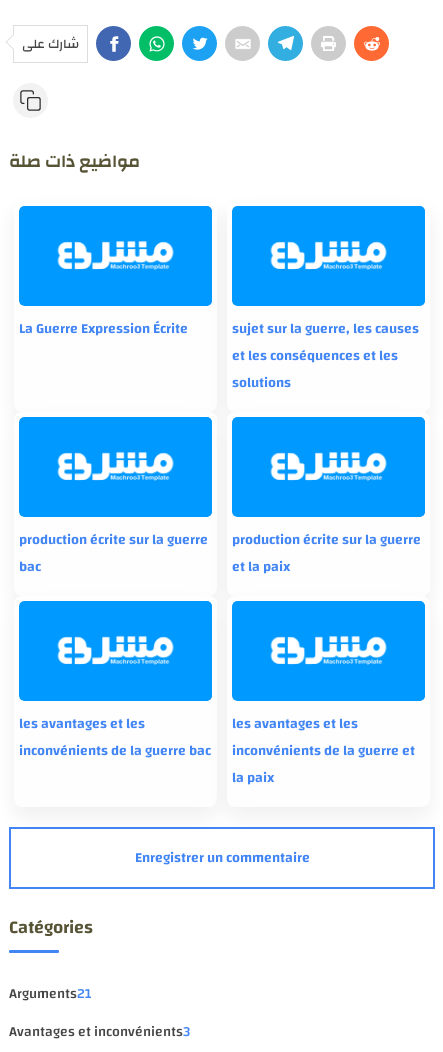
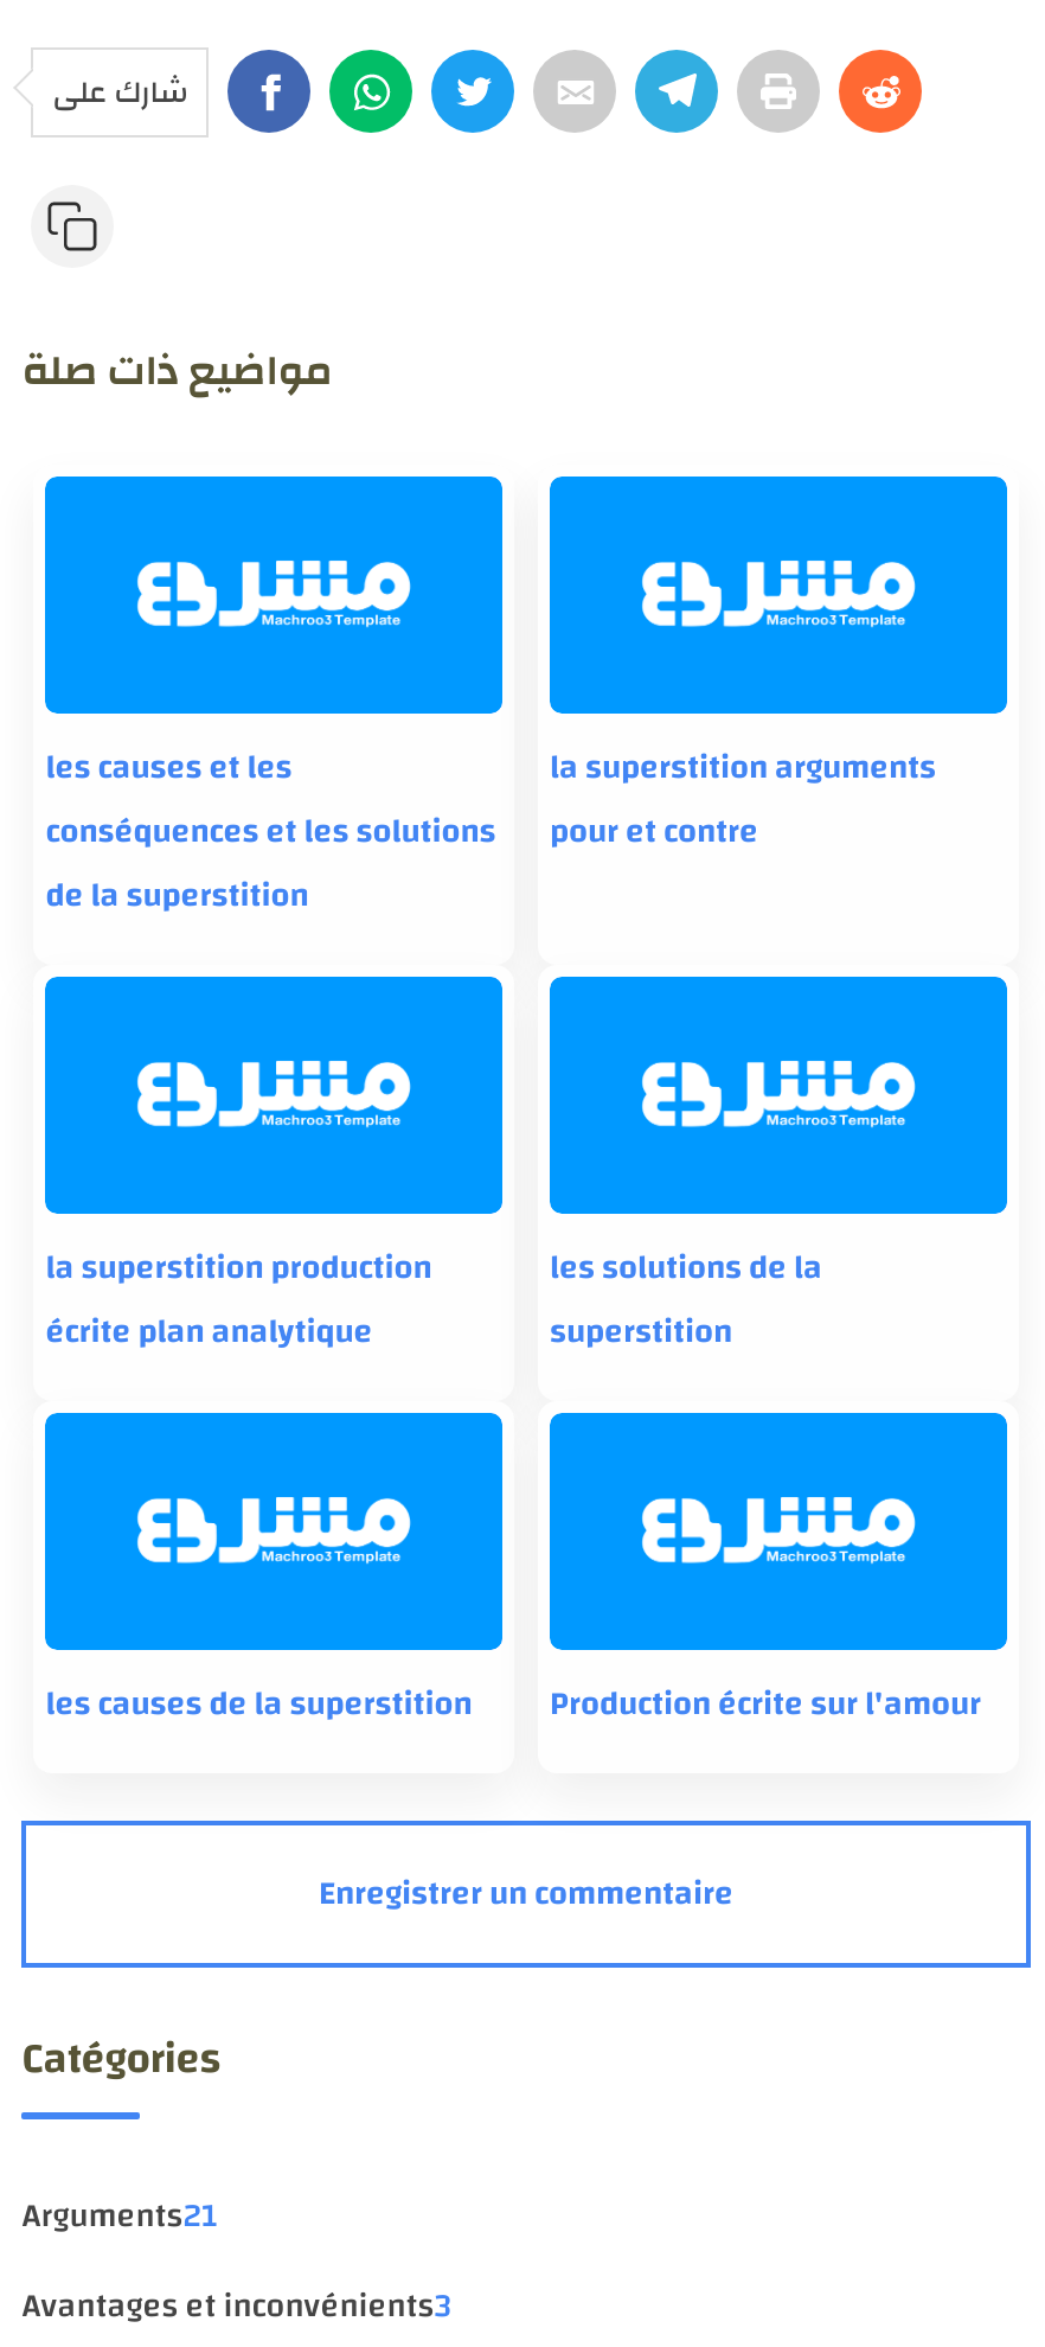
[19,316,419,396] La Guerre Expression Écrite | sujet sur la guerre, les causes | et les conséquences et les | solutions -> [45,737,496,926] les causes et les | conséquences et les solutions | de la superstition
[19,527,208,580] production écrite sur la guerre | bac -> [550,737,936,862] la superstition arguments | pour et contre
[232,527,421,580] production écrite sur la guerre | et la paix -> [45,1237,432,1363] la superstition production | écrite plan analytique
[19,711,211,764] les avantages et les | inconvénients de la guerre bac -> [550,1237,822,1363] les solutions de la | superstition
[232,711,415,791] les avantages et les | inconvénients de la guerre et | la paix -> [45,1673,981,1735] les causes de la superstition | Production écrite sur l'amour

